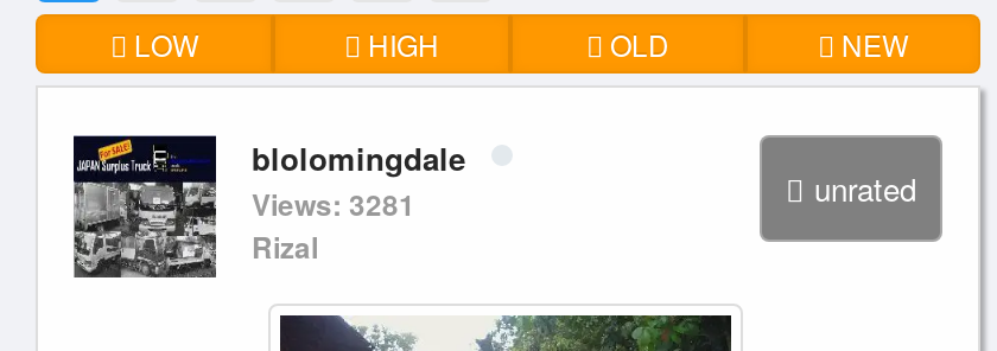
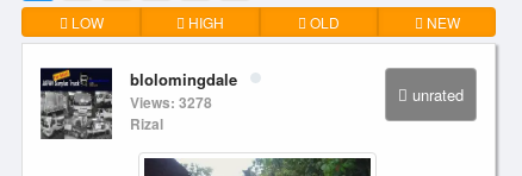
[252,183,415,225] Views: 3281 -> [130,92,212,113] Views: 3278

